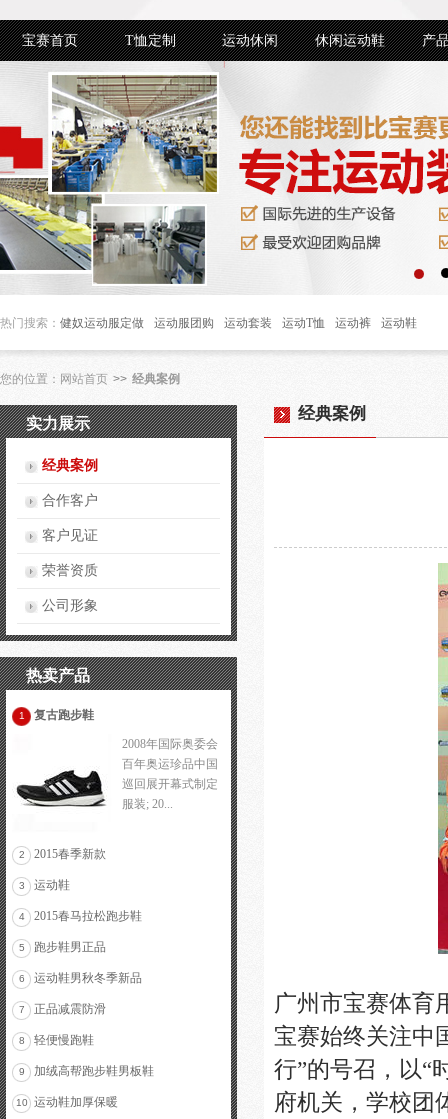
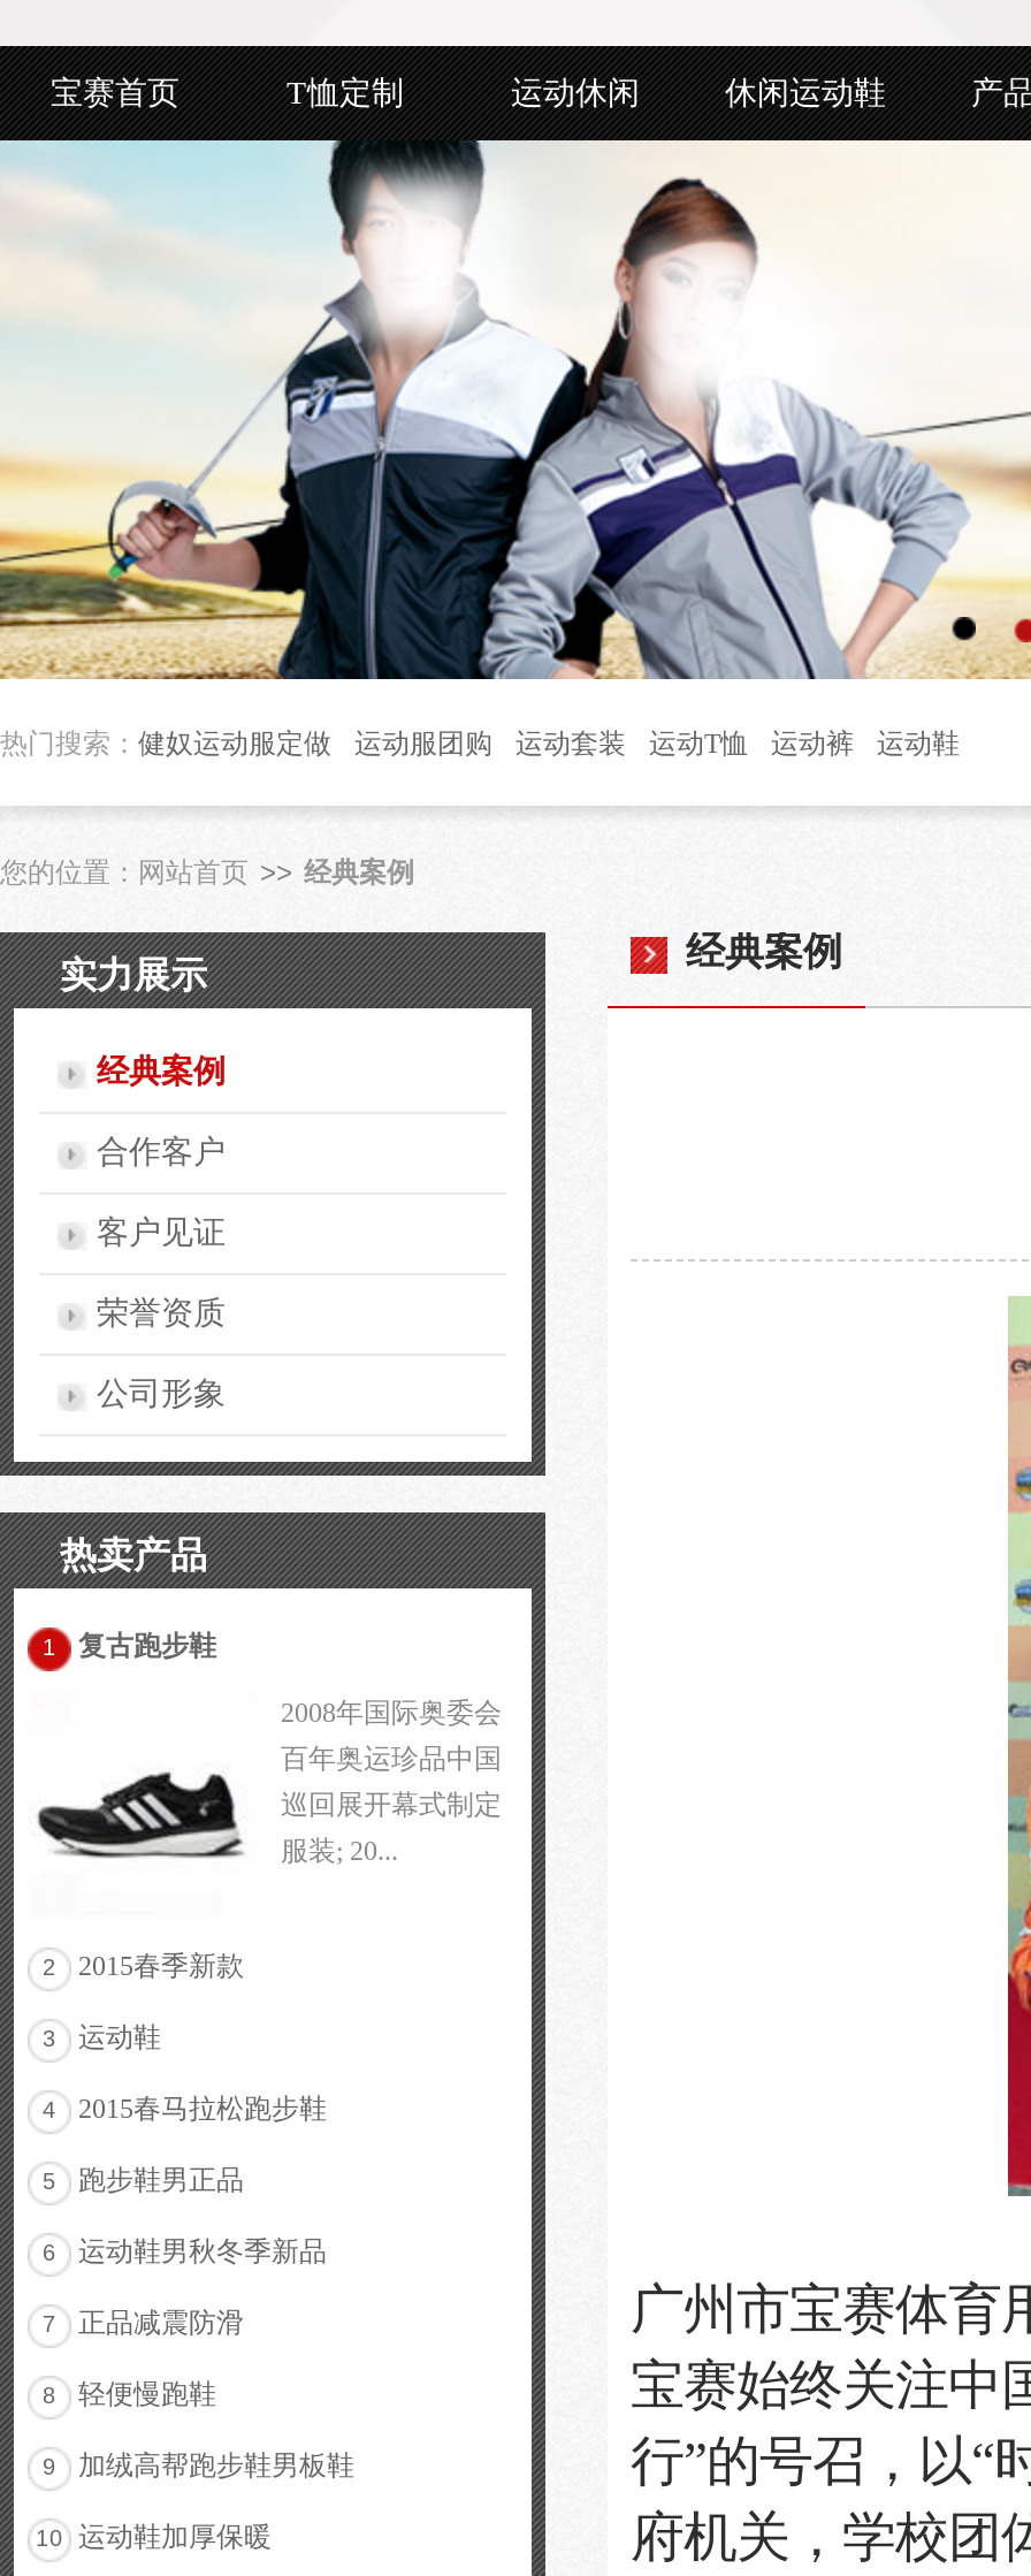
[3,60,445,295] [image] -> [7,140,1024,681] [image]

